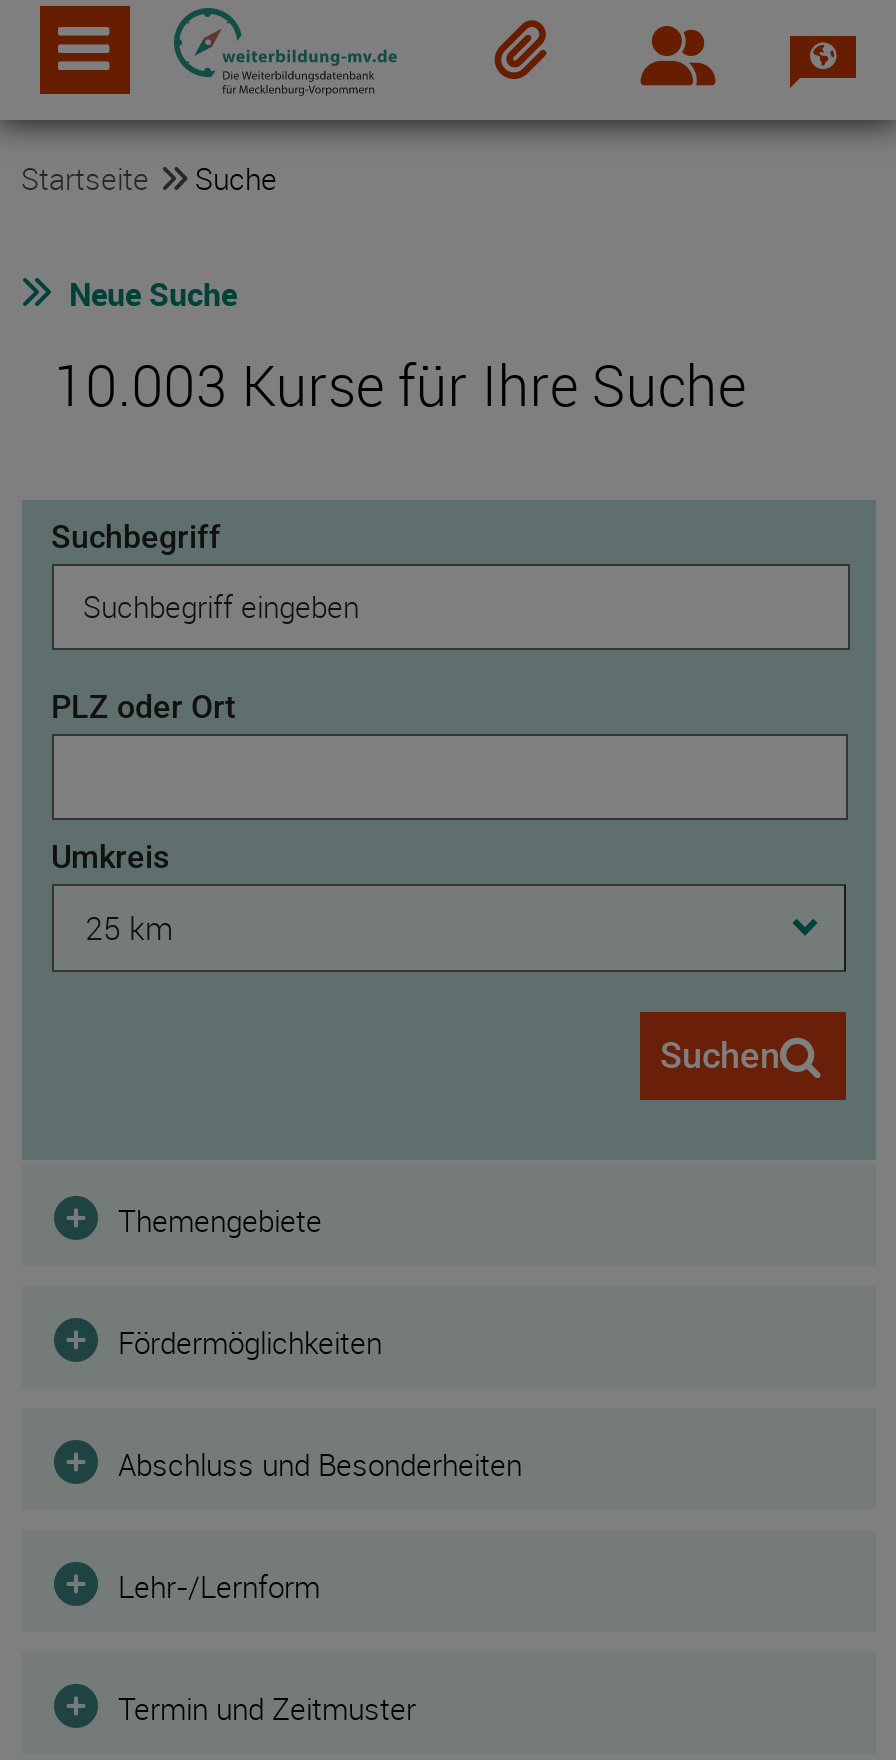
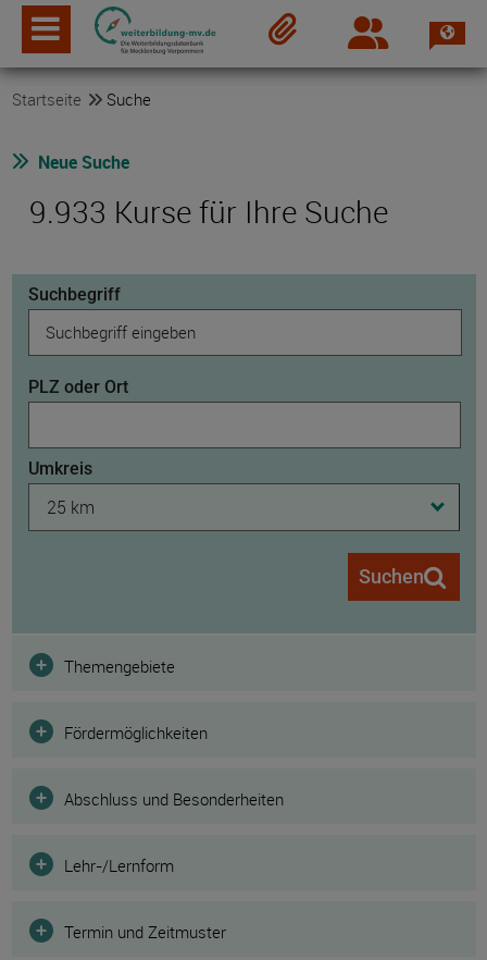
[54,348,746,422] 10.003 Kurse für Ihre Suche -> [29,192,388,232] 9.933 Kurse für Ihre Suche

